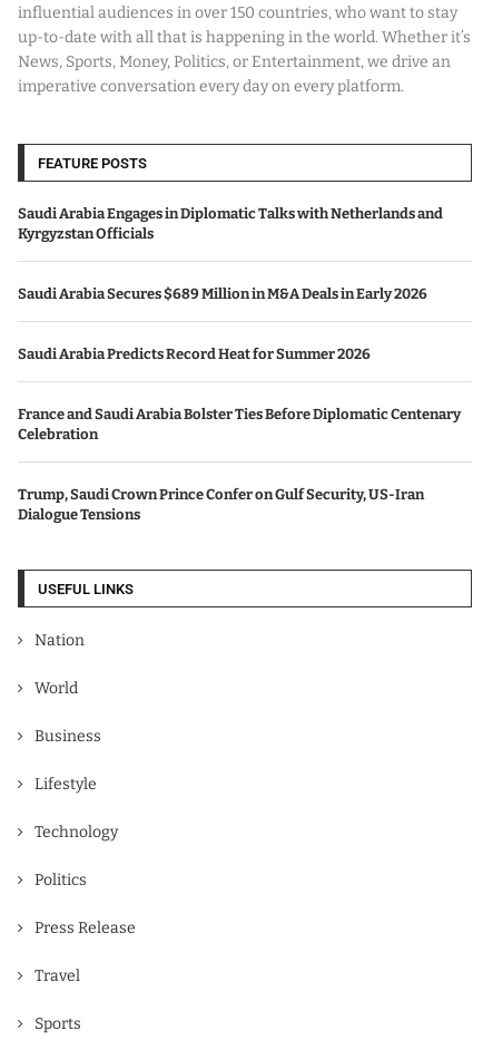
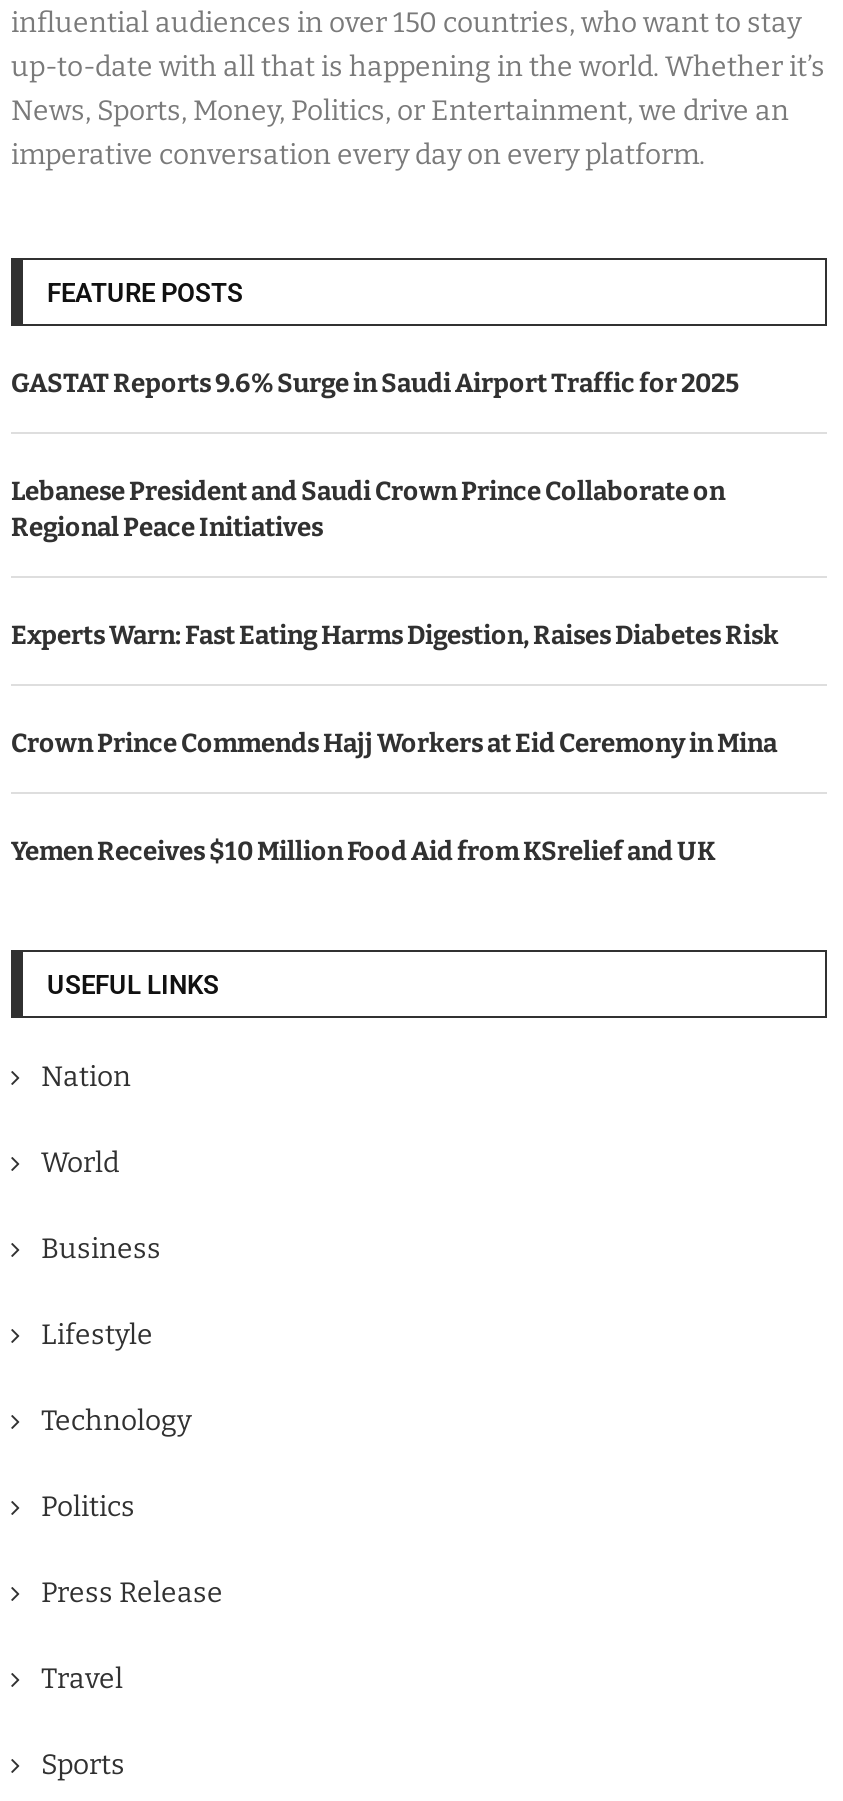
[18,205,443,242] Saudi Arabia Engages in Diplomatic Talks with Netherlands and | Kyrgyzstan Officials -> [11,368,739,398] GASTAT Reports 9.6% Surge in Saudi Airport Traffic for 2025
[18,285,427,302] Saudi Arabia Secures $689 Million in M&A Deals in Early 2026 -> [11,476,725,542] Lebanese President and Saudi Crown Prince Collaborate on | Regional Peace Initiatives
[18,346,371,362] Saudi Arabia Predicts Record Heat for Summer 2026 -> [11,620,779,650] Experts Warn: Fast Eating Harms Digestion, Raises Diabetes Risk
[18,406,461,443] France and Saudi Arabia Bolster Ties Before Diplomatic Centenary | Celebration -> [11,728,777,758] Crown Prince Commends Hajj Workers at Eid Ceremony in Mina
[18,486,424,523] Trump, Saudi Crown Prince Confer on Gulf Security, US-Iran | Dialogue Tensions -> [11,836,715,866] Yemen Receives $10 Million Food Aid from KSrelief and UK

